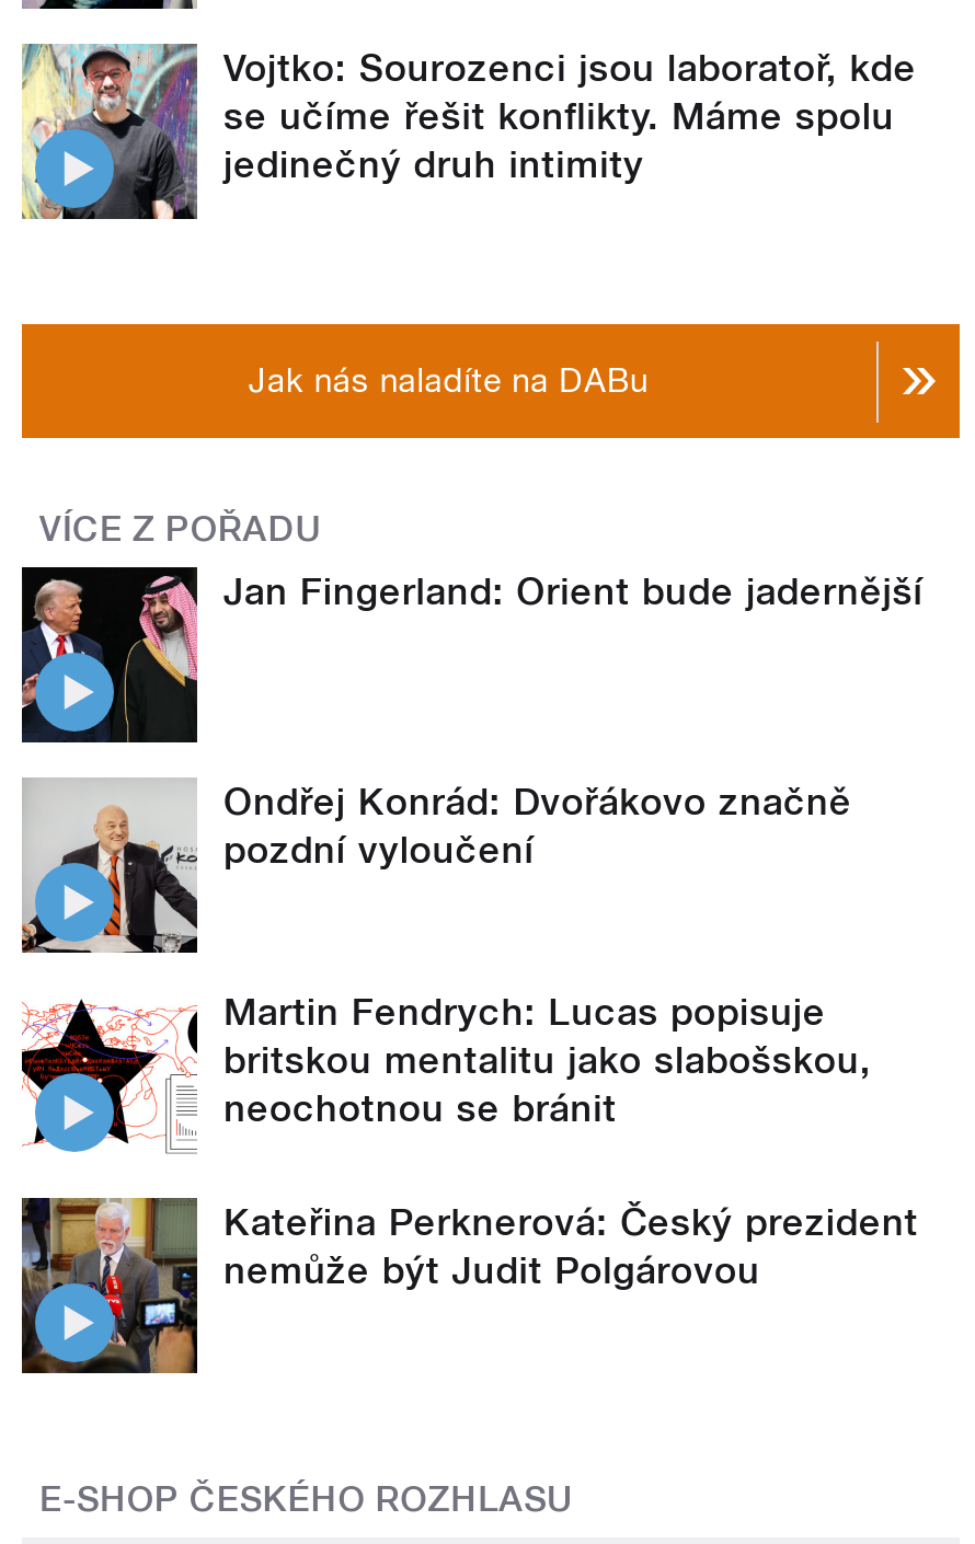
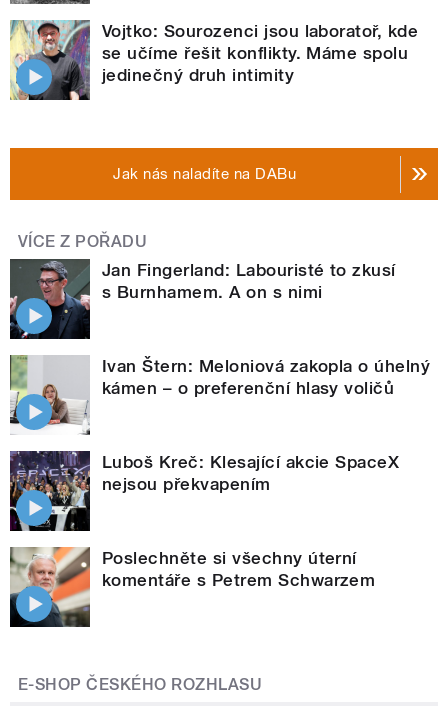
[20,567,923,740] [image] | Jan Fingerland: Orient bude jadernější -> [9,259,396,339] [image] | Jan Fingerland: Labouristé to zkusí | s Burnhamem. A on s nimi
[20,780,852,955] [image] | Ondřej Konrád: Dvořákovo značně | pozdní vyloučení -> [10,355,430,435] [image] | Ivan Štern: Meloniová zakopla o úhelný | kámen – o preferenční hlasy voličů
[20,988,872,1163] [image] | Martin Fendrych: Lucas popisuje | britskou mentalitu jako slabošskou, | neochotnou se bránit -> [9,450,399,532] [image] | Luboš Kreč: Klesající akcie SpaceX | nejsou překvapením
[22,1196,919,1375] [image] | Kateřina Perknerová: Český prezident | nemůže být Judit Polgárovou -> [10,546,375,628] [image] | Poslechněte si všechny úterní | komentáře s Petrem Schwarzem

